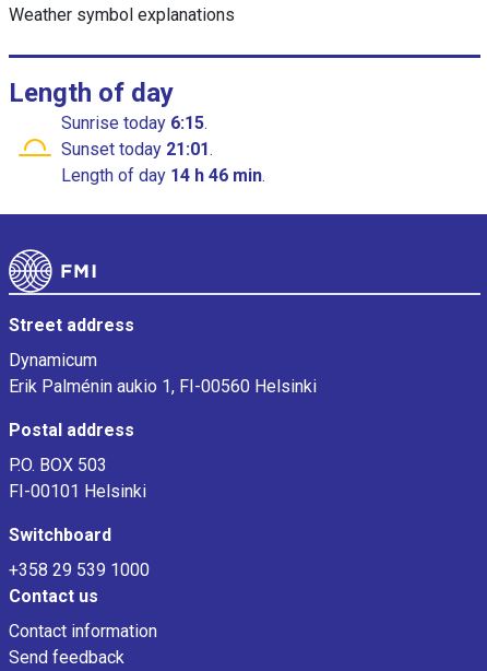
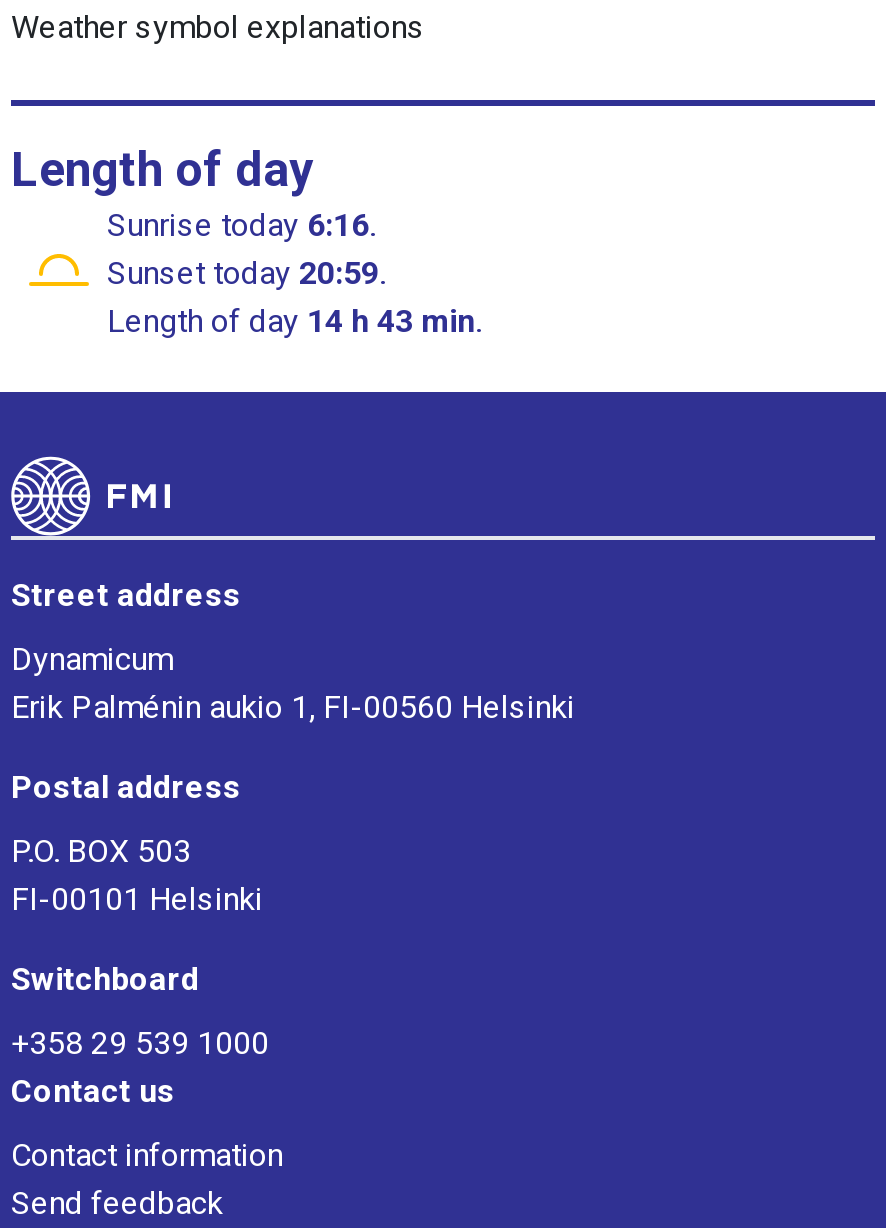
[61,113,212,133] Sunrise today 6:15. -> [107,206,383,244] Sunrise today 6:16.
[61,139,217,160] Sunset today 21:01. -> [107,254,393,292] Sunset today 20:59.
[61,165,265,186] Length of day 14 h 46 min. -> [107,302,481,340] Length of day 14 h 43 min.

